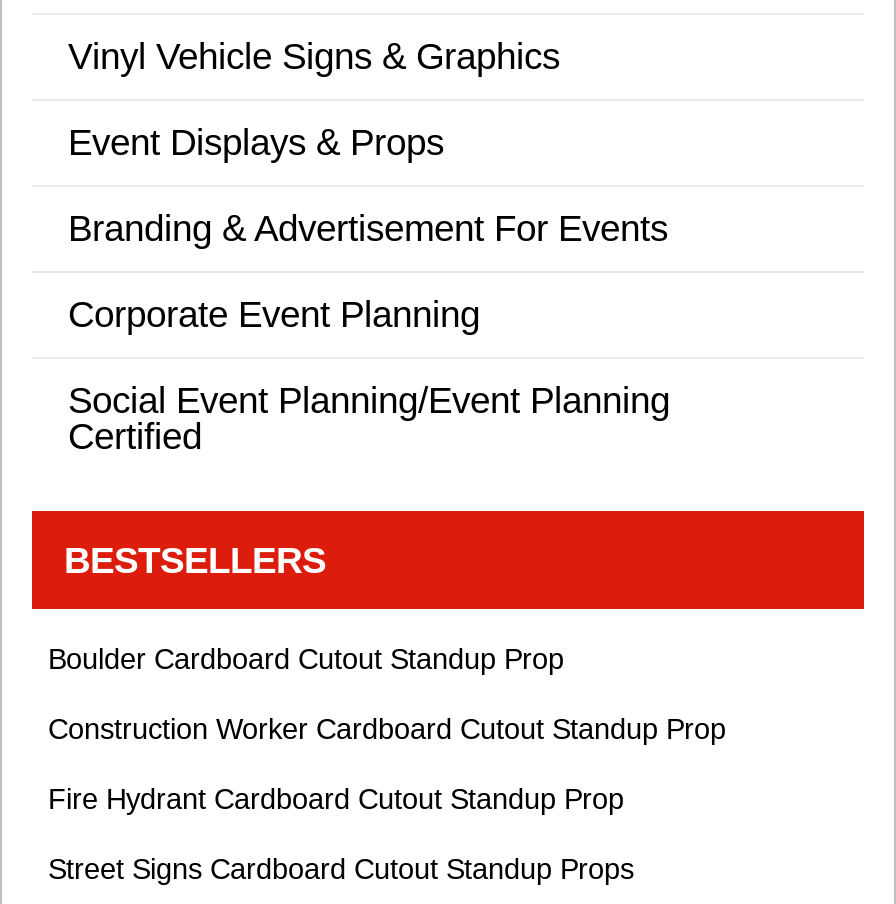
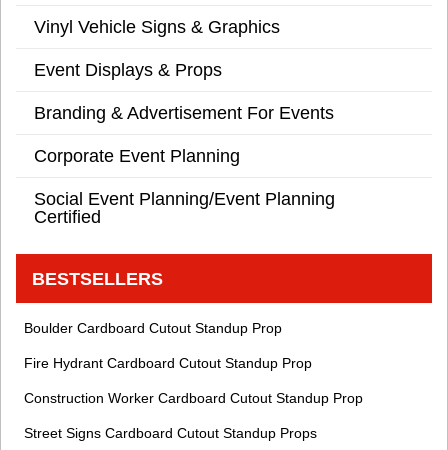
moved [48,712,726,744] -> [24,390,363,406]: Construction Worker Cardboard Cutout Standup Prop
moved [48,782,624,814] -> [24,355,312,371]: Fire Hydrant Cardboard Cutout Standup Prop

